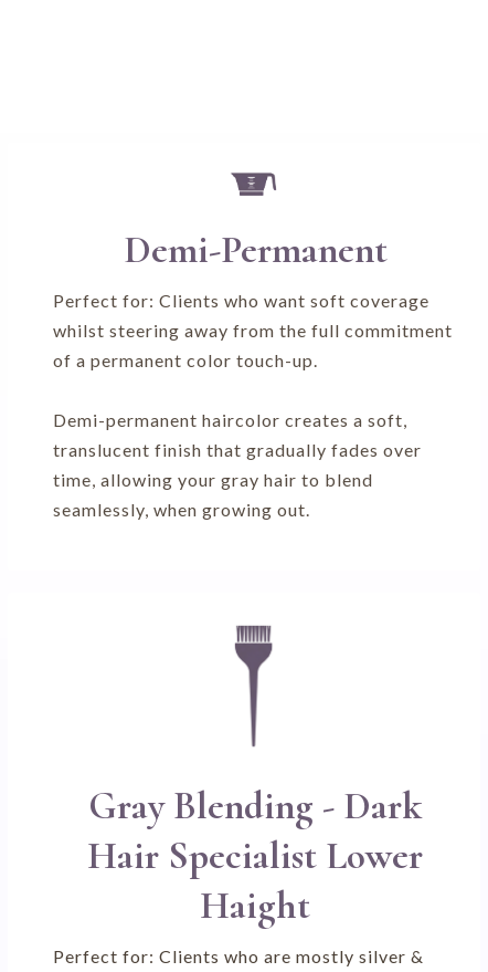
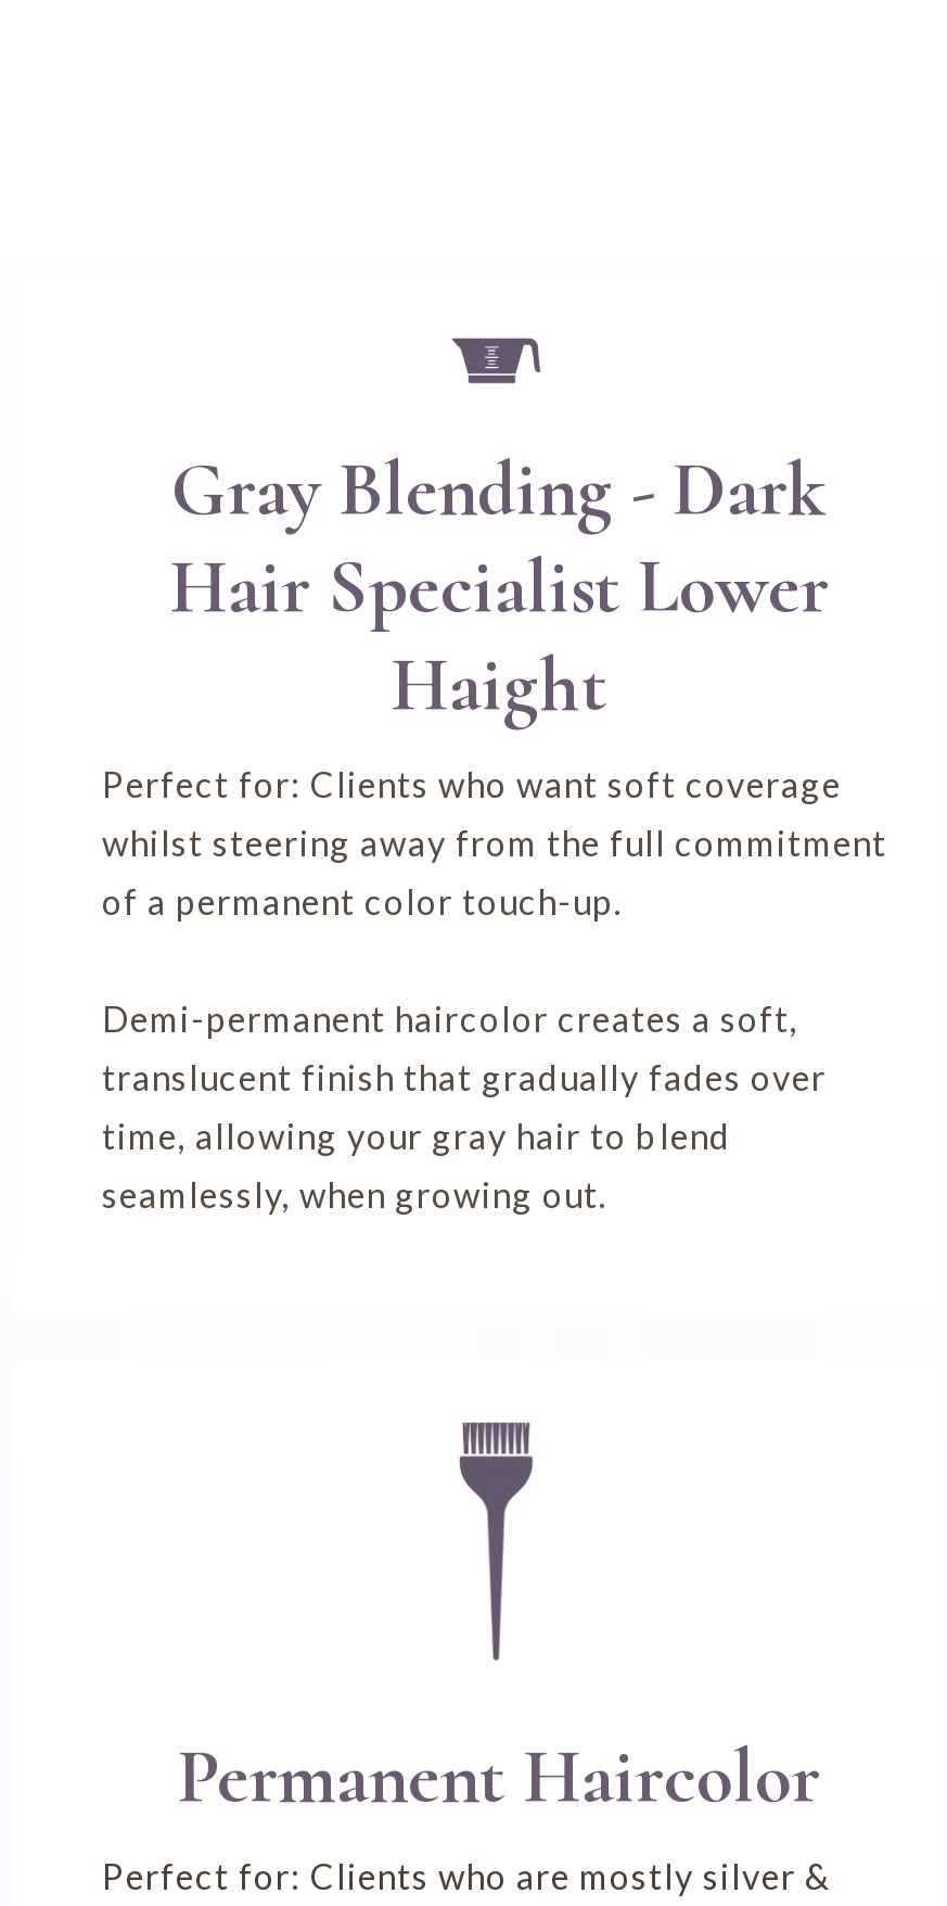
[123,226,387,273] Demi-Permanent -> none
moved [53,289,453,520] -> [102,763,887,1214]: Perfect for: Clients who want soft coverage | whilst steering away from the full commitment | of a permanent color touch-up. | Demi-permanent haircolor creates a soft, | translucent finish that gradually fades over | time, allowing your gray hair to blend | seamlessly, when growing out.
none -> [178,1732,820,1823] Permanent Haircolor
moved [87,783,423,929] -> [169,444,829,730]: Gray Blending - Dark | Hair Specialist Lower | Haight

